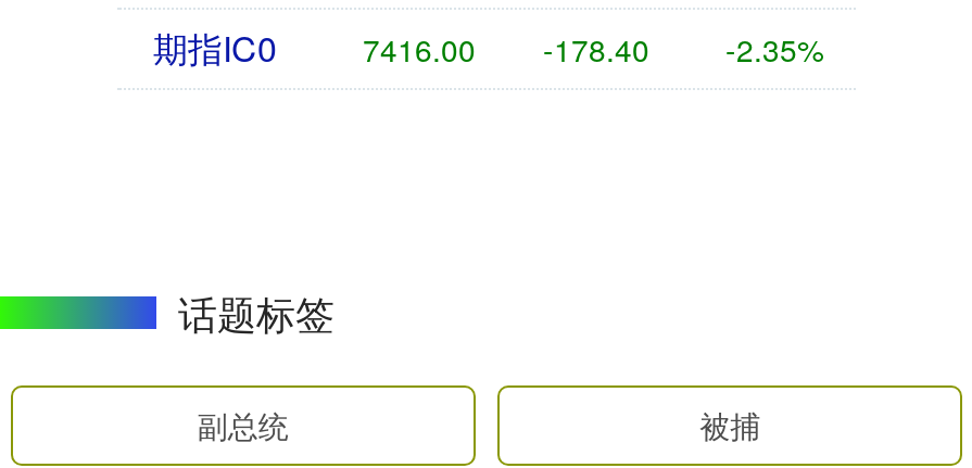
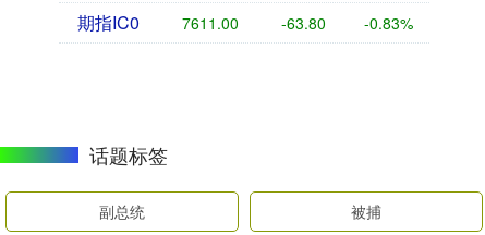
[363,28,476,71] 7416.00 -> [182,12,239,34] 7611.00
[543,28,649,71] -178.40 -> [281,12,326,34] -63.80
[725,28,823,71] -2.35% -> [364,12,413,34] -0.83%

